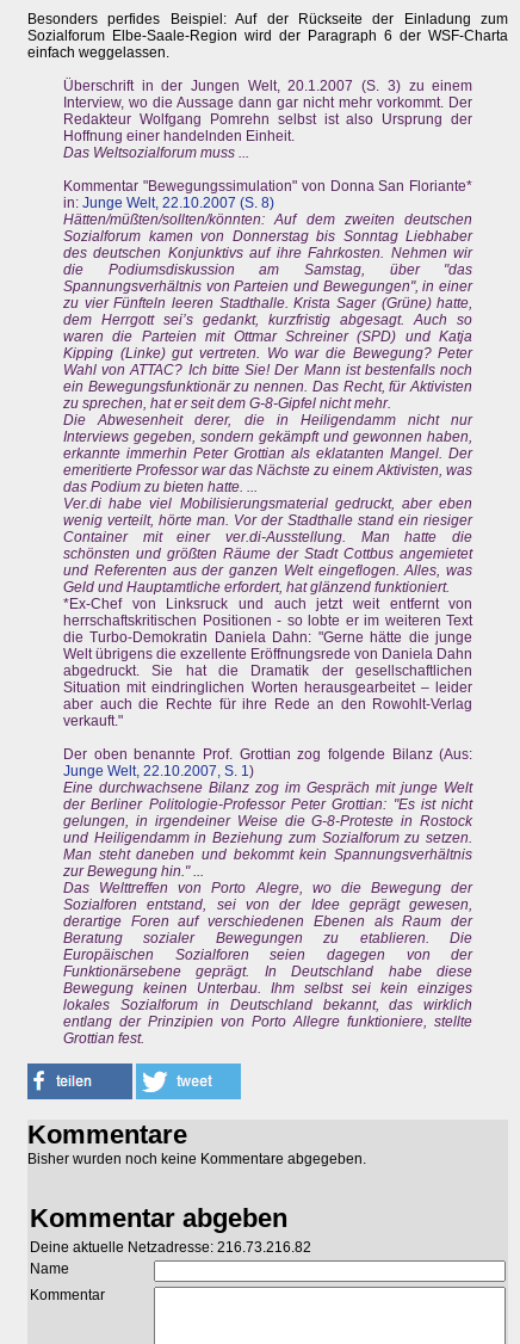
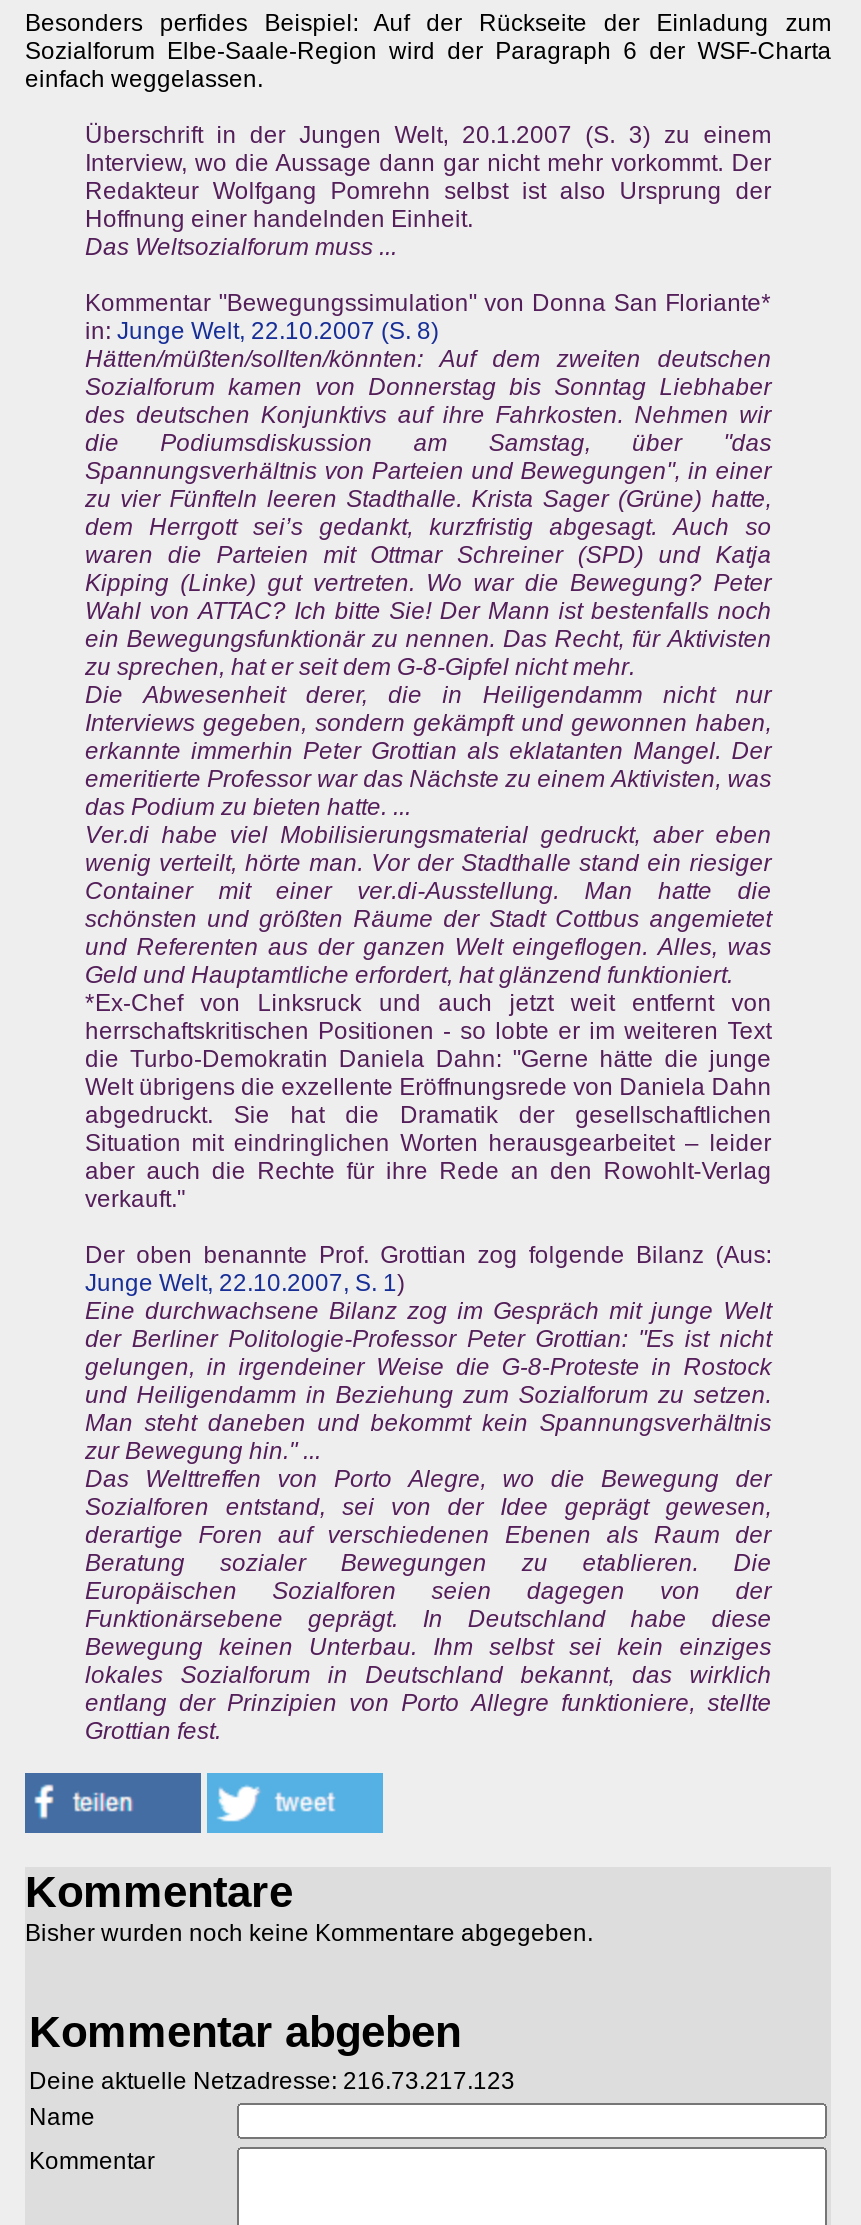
[30,1239,311,1256] Deine aktuelle Netzadresse: 216.73.216.82 -> [29,2068,515,2096] Deine aktuelle Netzadresse: 216.73.217.123

